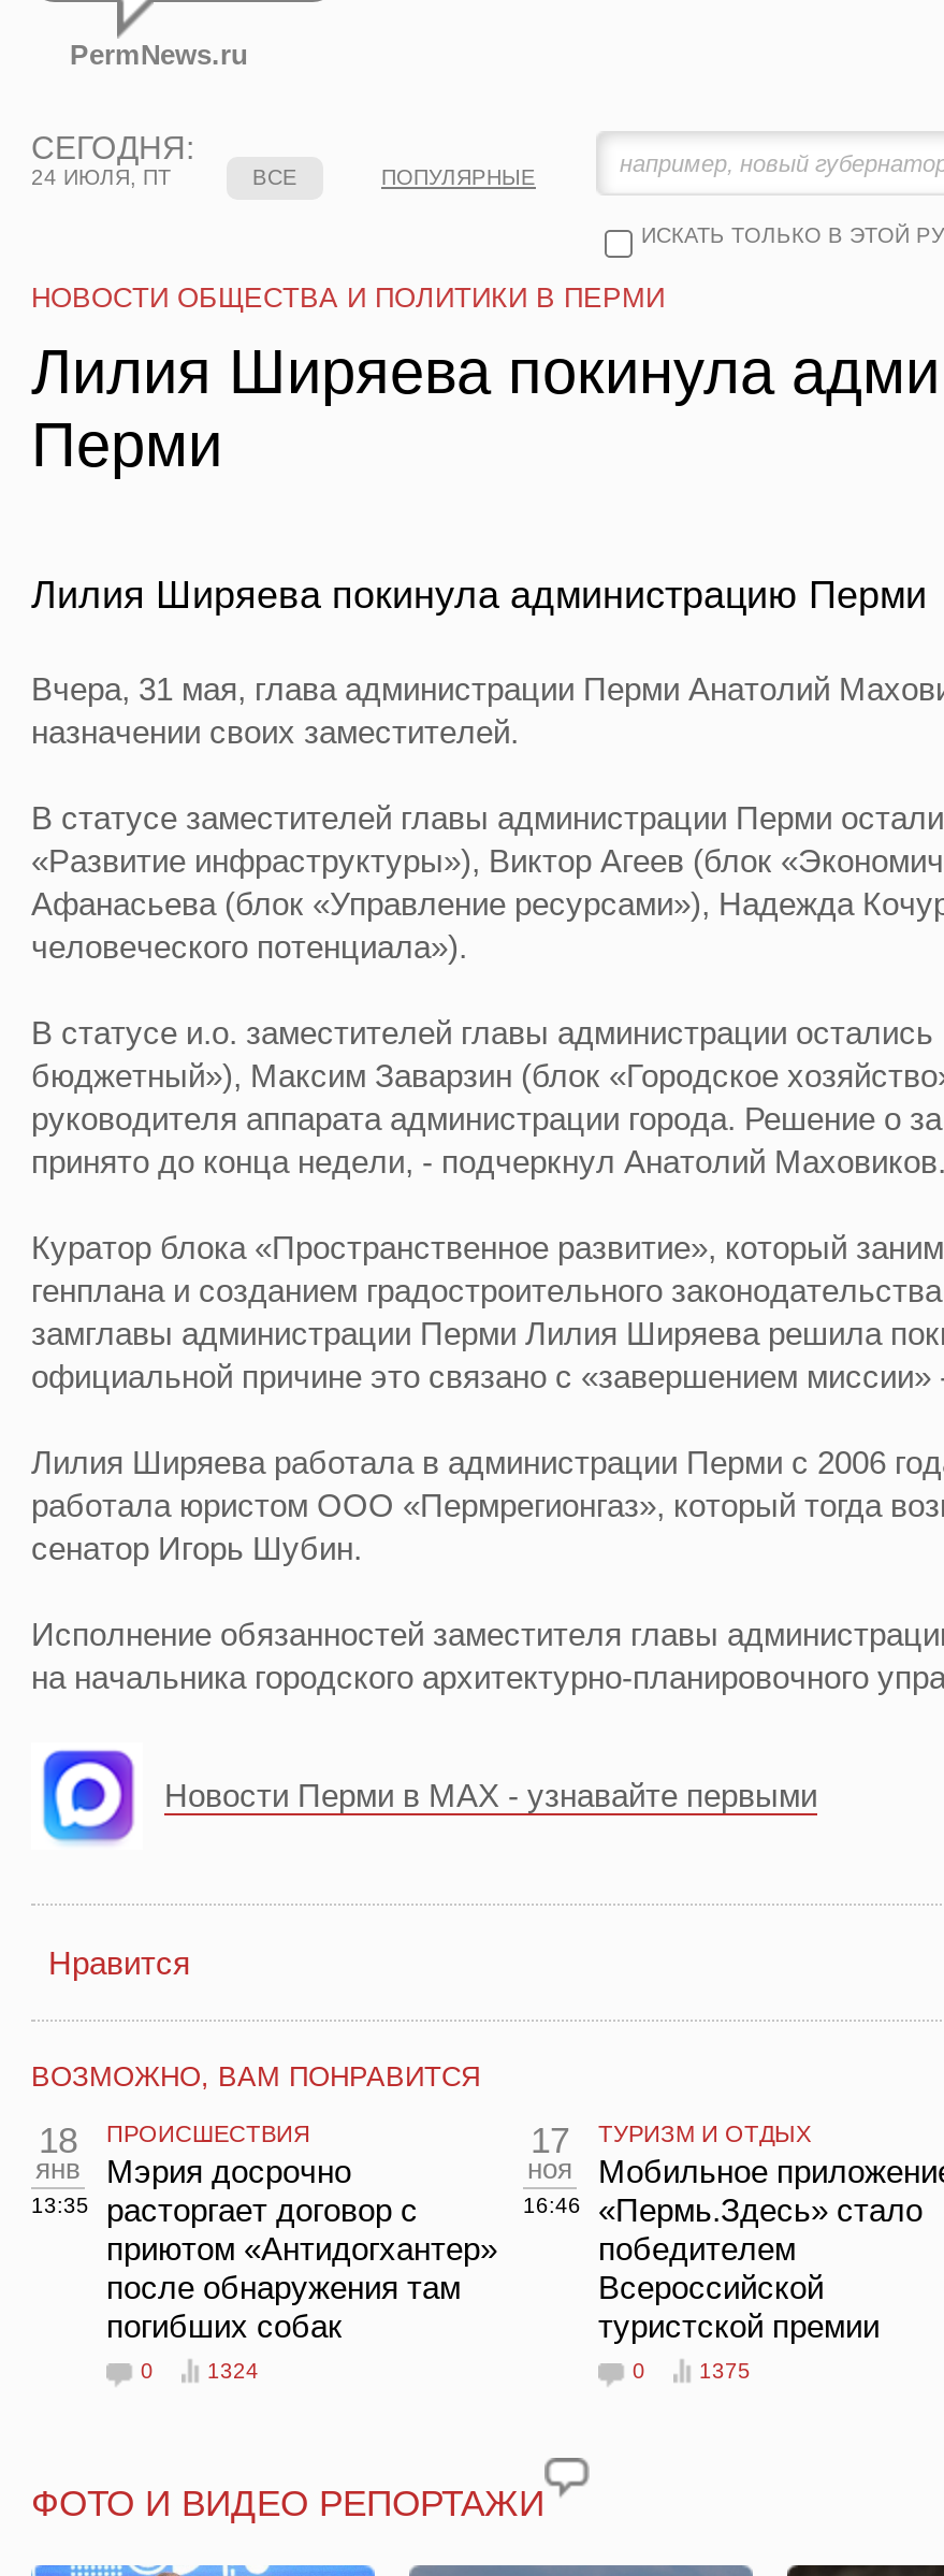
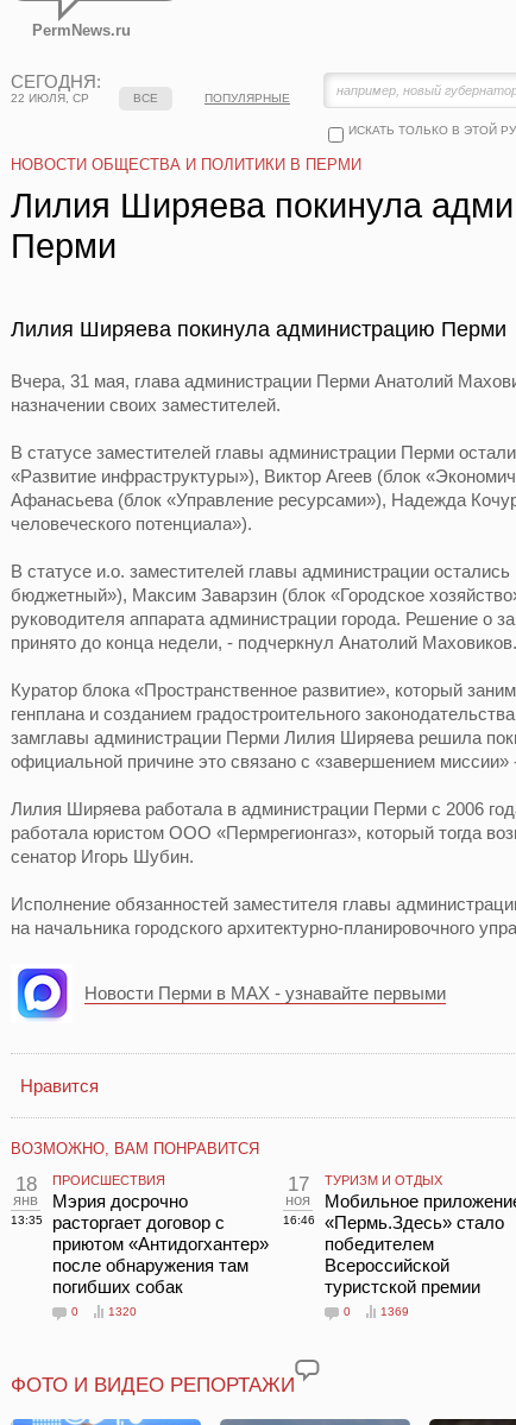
[31,165,171,189] 24 ИЮЛЯ, ПТ -> [11,92,89,105] 22 ИЮЛЯ, СР
[207,2359,259,2383] 1324 -> [108,1305,137,1318] 1320
[699,2359,751,2383] 1375 -> [380,1305,409,1318] 1369

